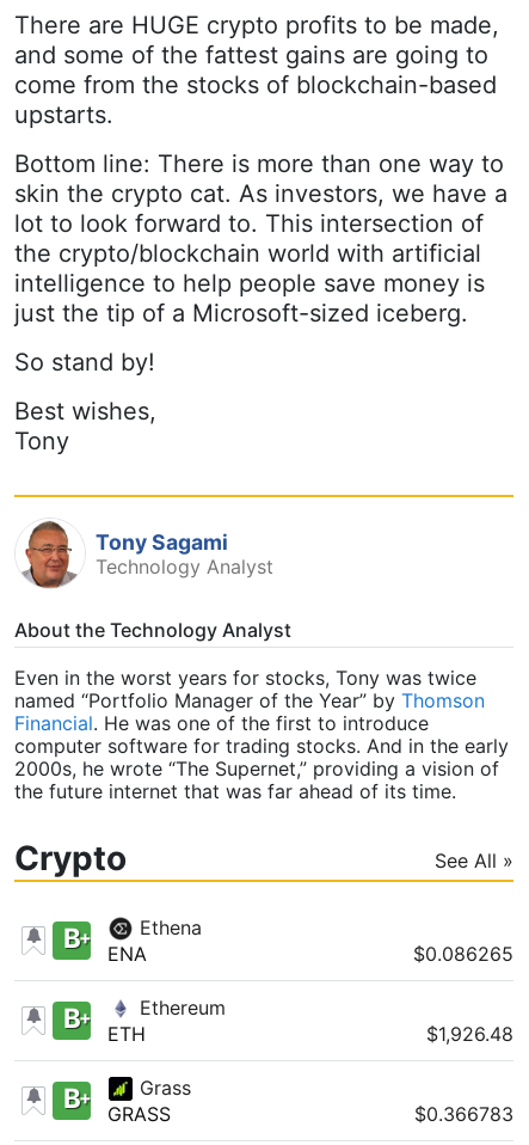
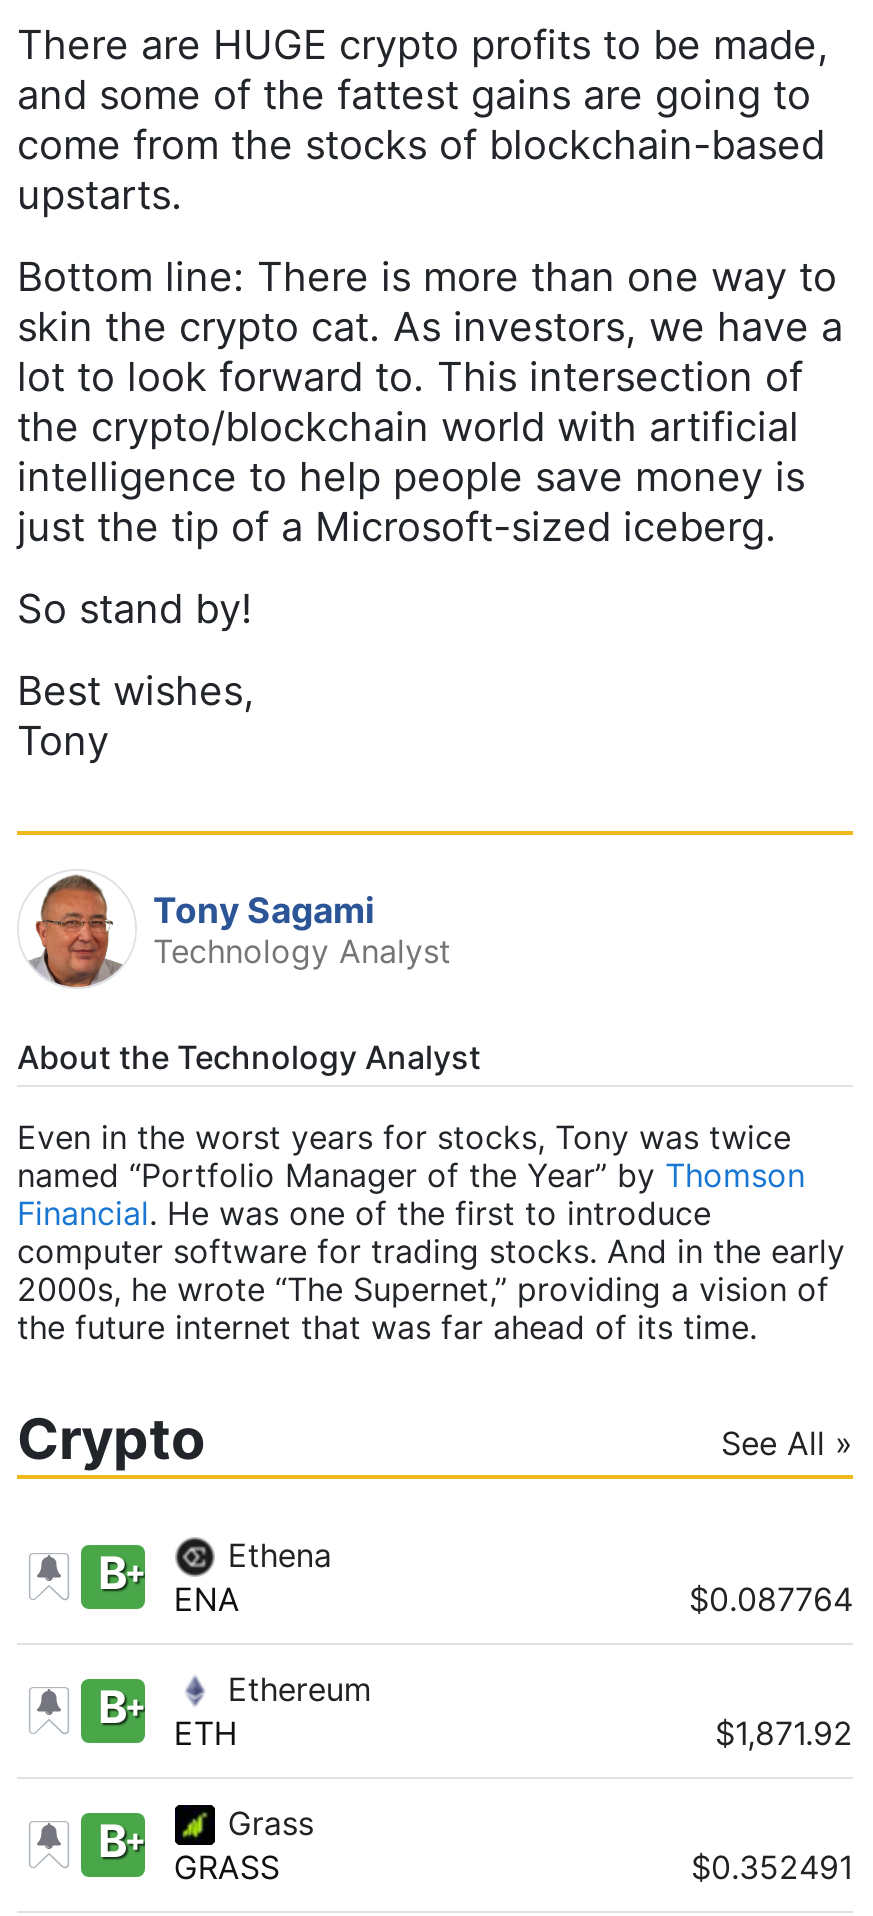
[413,942,513,966] $0.086265 -> [689,1579,853,1619] $0.087764
[426,1022,513,1046] $1,926.48 -> [715,1713,853,1753] $1,871.92
[414,1102,513,1126] $0.366783 -> [691,1847,853,1887] $0.352491

